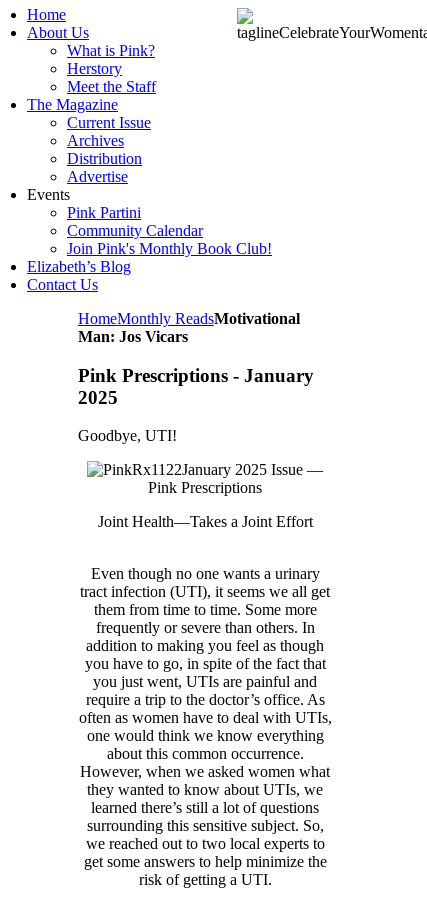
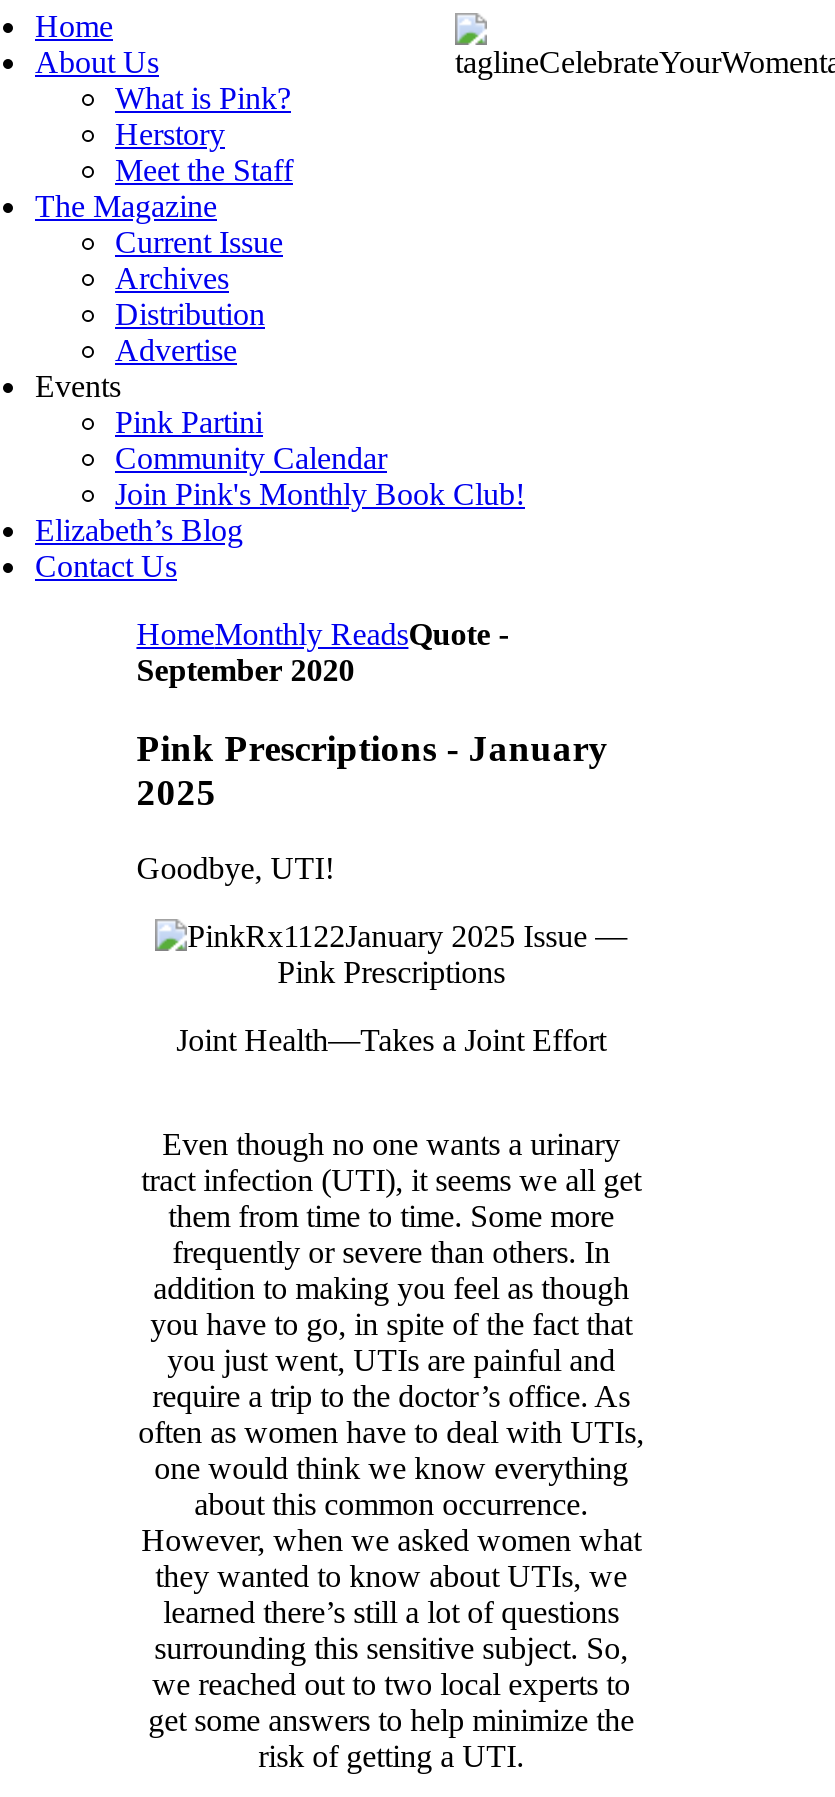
[78,310,300,345] HomeMonthly ReadsMotivational | Man: Jos Vicars -> [136,617,508,687] HomeMonthly ReadsQuote - | September 2020

